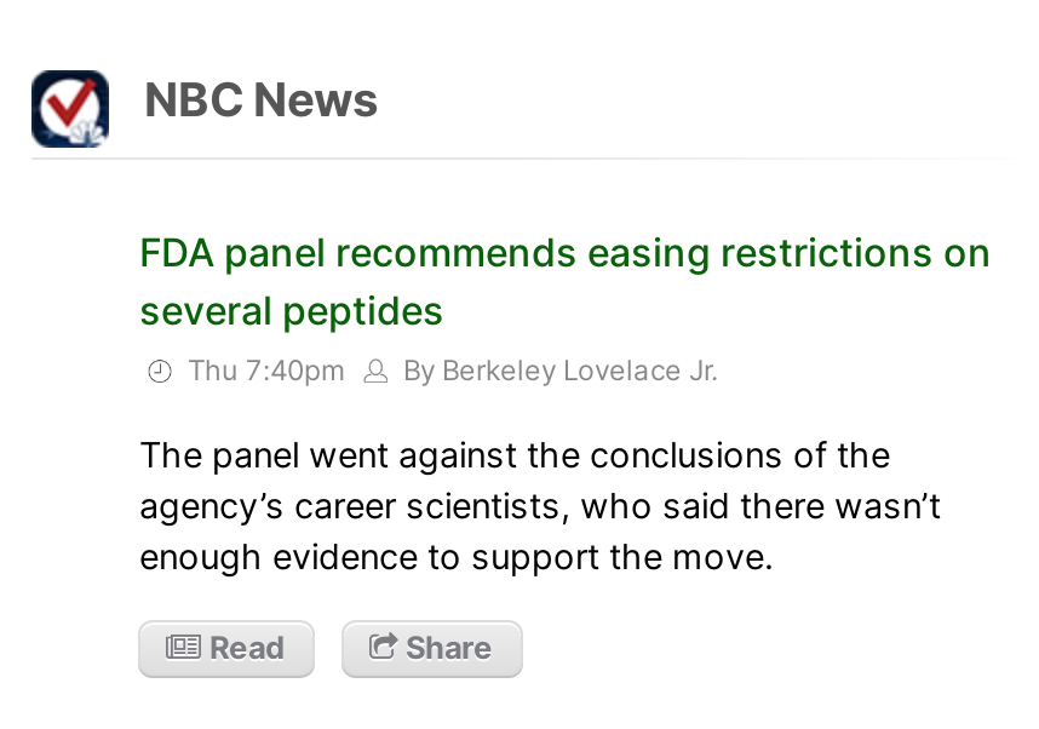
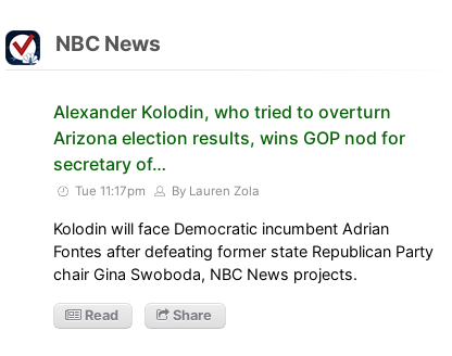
[139,228,992,388] FDA panel recommends easing restrictions on | several peptides | Thu 7:40pm | By Berkeley Lovelace Jr. -> [54,101,406,199] Alexander Kolodin, who tried to overturn | Arizona election results, wins GOP nod for | secretary of… | Tue 11:17pm | By Lauren Zola
[139,433,941,576] The panel went against the conclusions of the | agency’s career scientists, who said there wasn’t | enough evidence to support the move. -> [54,219,434,283] Kolodin will face Democratic incumbent Adrian | Fontes after defeating former state Republican Party | chair Gina Swoboda, NBC News projects.

